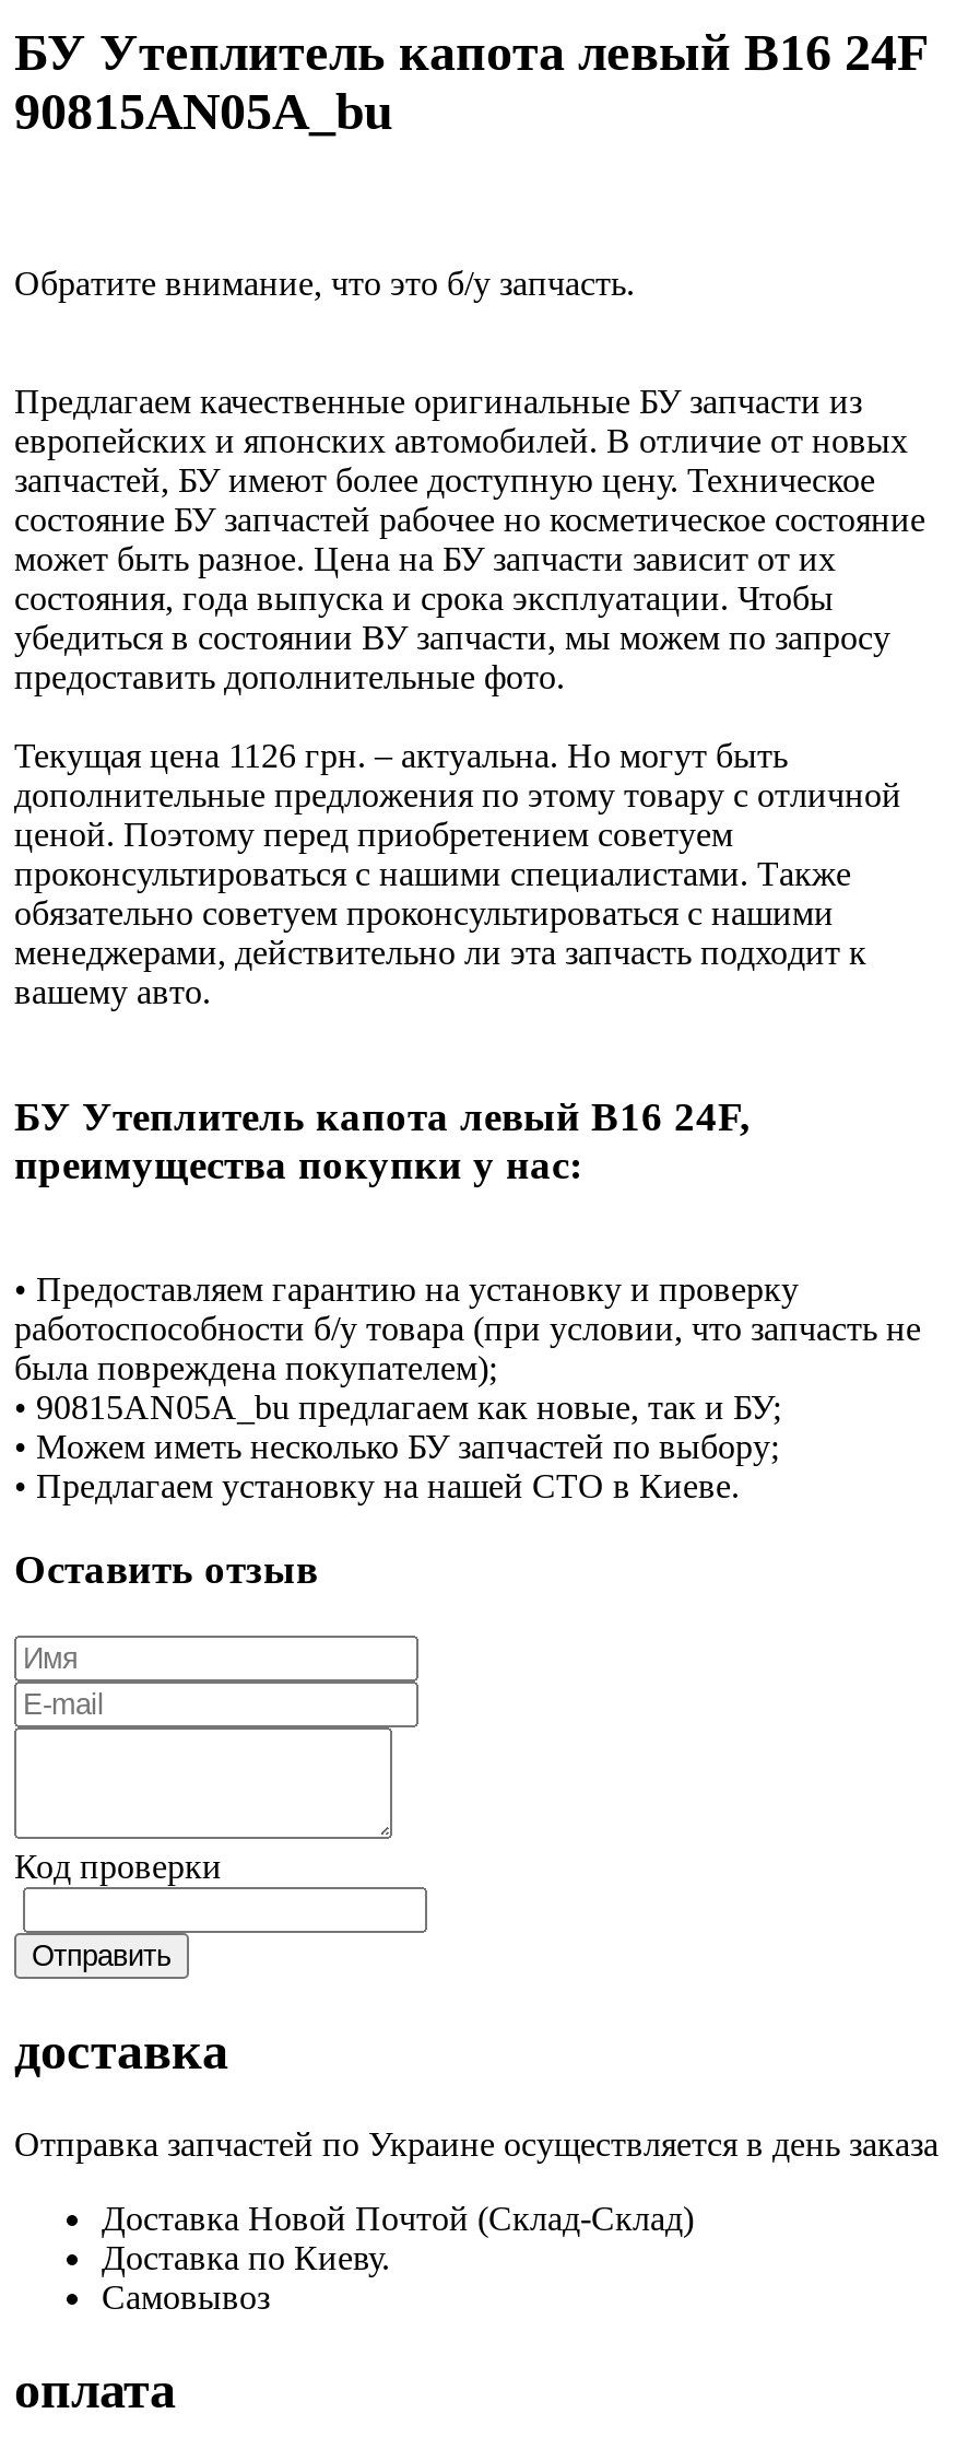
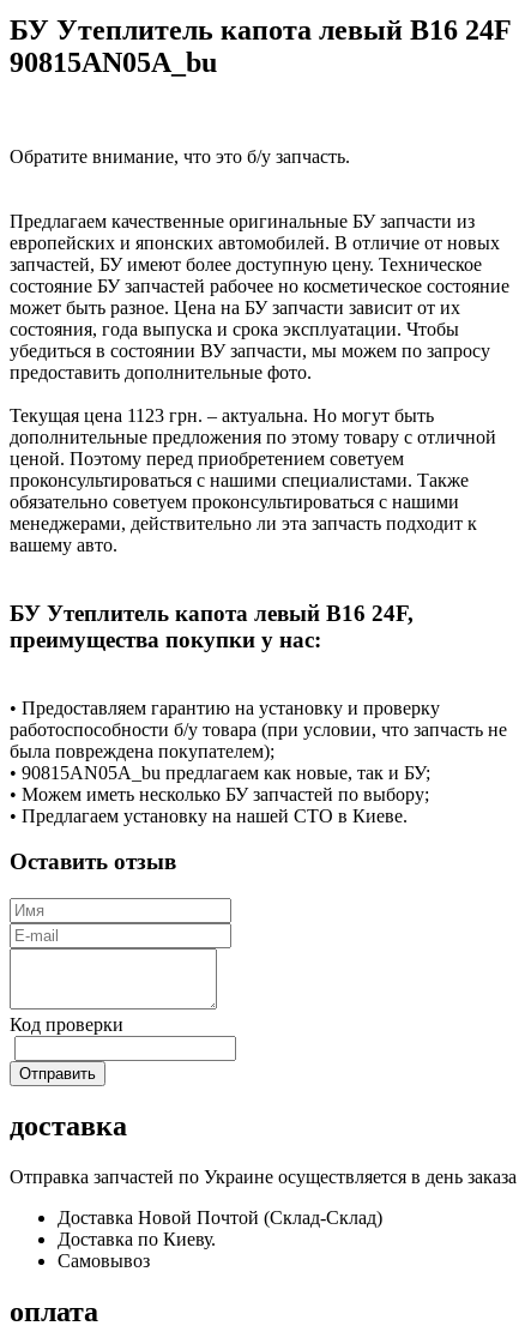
[14,737,788,775] Текущая цена 1126 грн. – актуальна. Но могут быть -> [10,405,434,426] Текущая цена 1123 грн. – актуальна. Но могут быть

